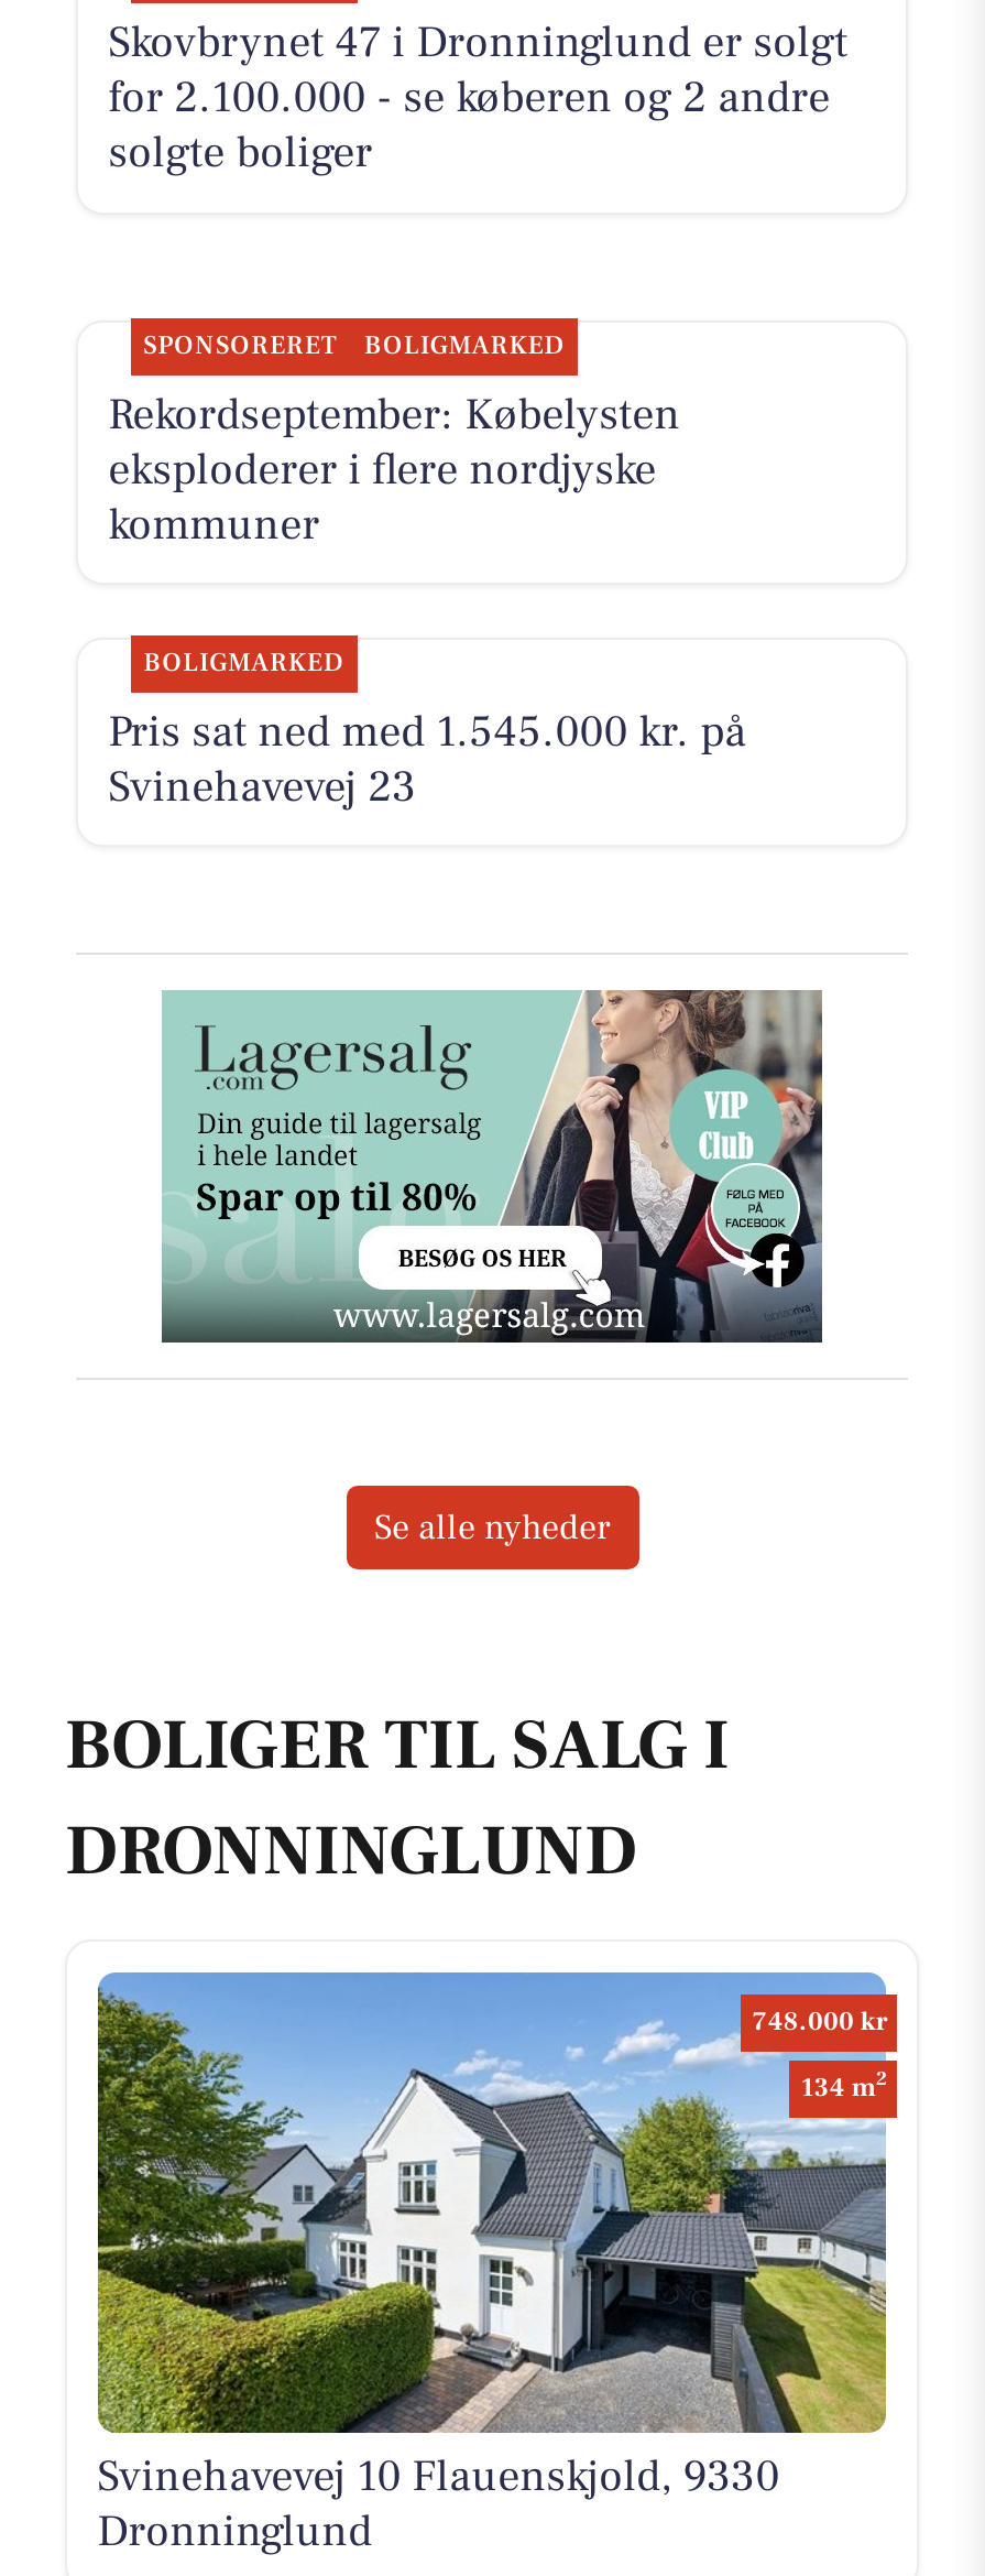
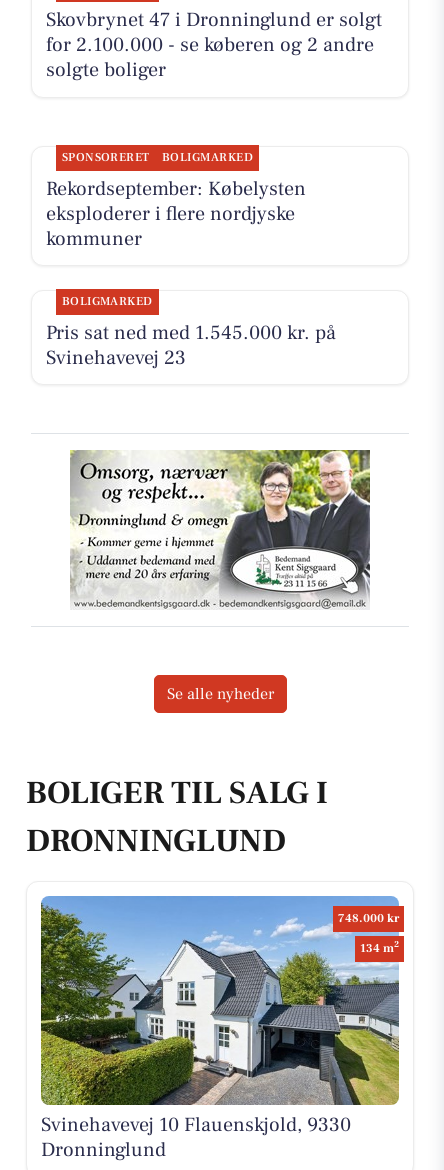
[160,990,824,1345] [image] -> [70,449,370,610] [image]

